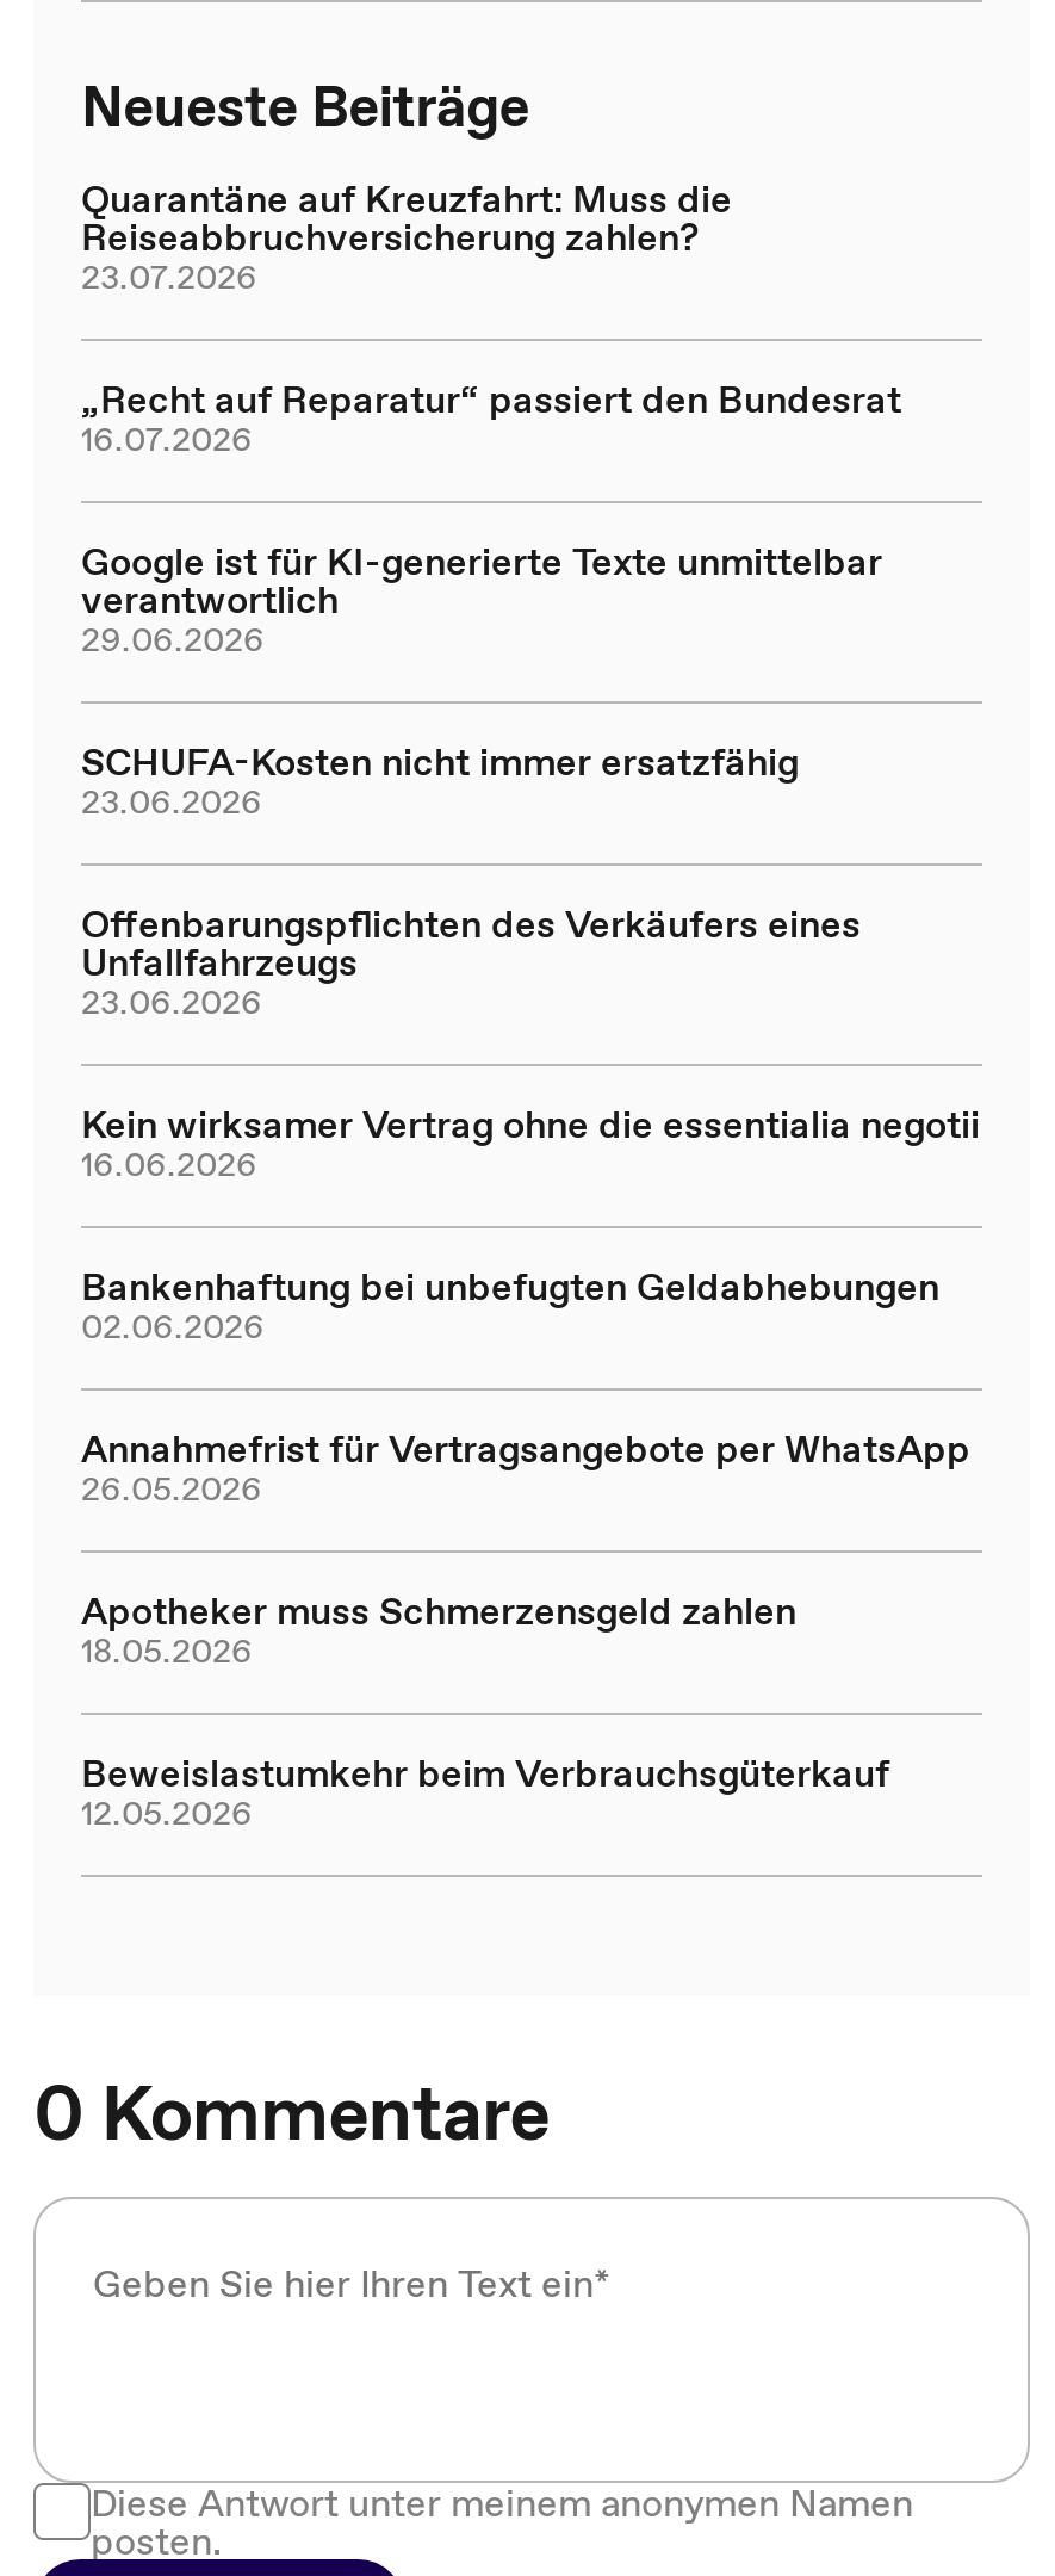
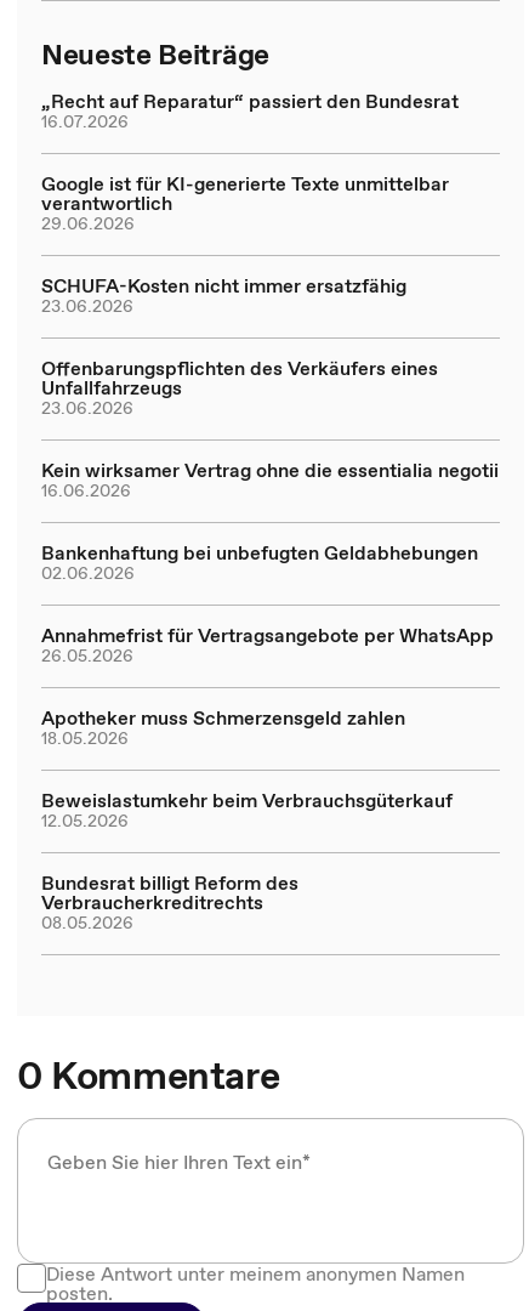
[81,172,732,301] Quarantäne auf Kreuzfahrt: Muss die | Reiseabbruchversicherung zahlen? | 23.07.2026 -> none
moved [81,372,980,1837] -> [41,87,499,833]: „Recht auf Reparatur“ passiert den Bundesrat | 16.07.2026 | Google ist für KI-generierte Texte unmittelbar | ... | Beweislastumkehr beim Verbrauchsgüterkauf | 12.05.2026
none -> [41,869,298,935] Bundesrat billigt Reform des | Verbraucherkreditrechts | 08.05.2026

